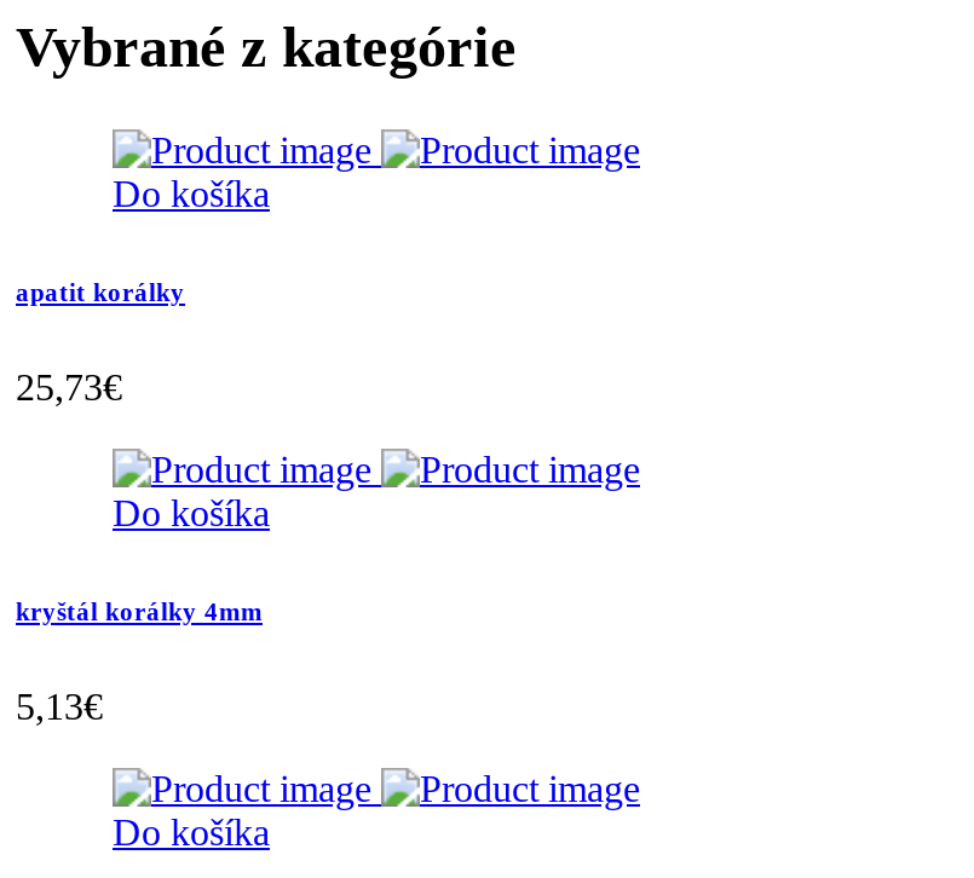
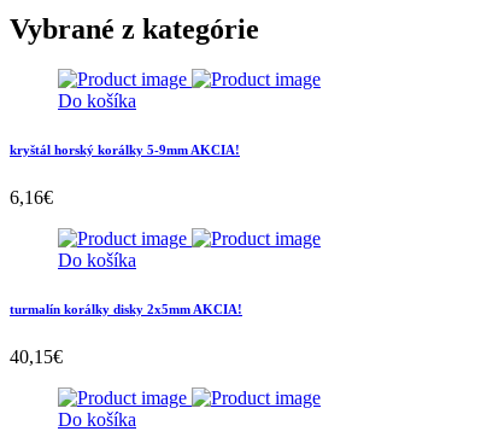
[16,278,185,307] apatit korálky -> [10,143,240,157] kryštál horský korálky 5-9mm AKCIA!
[16,367,122,408] 25,73€ -> [10,187,53,208] 6,16€
[16,597,263,626] kryštál korálky 4mm -> [10,302,242,317] turmalín korálky disky 2x5mm AKCIA!
[16,686,103,728] 5,13€ -> [10,347,63,367] 40,15€

